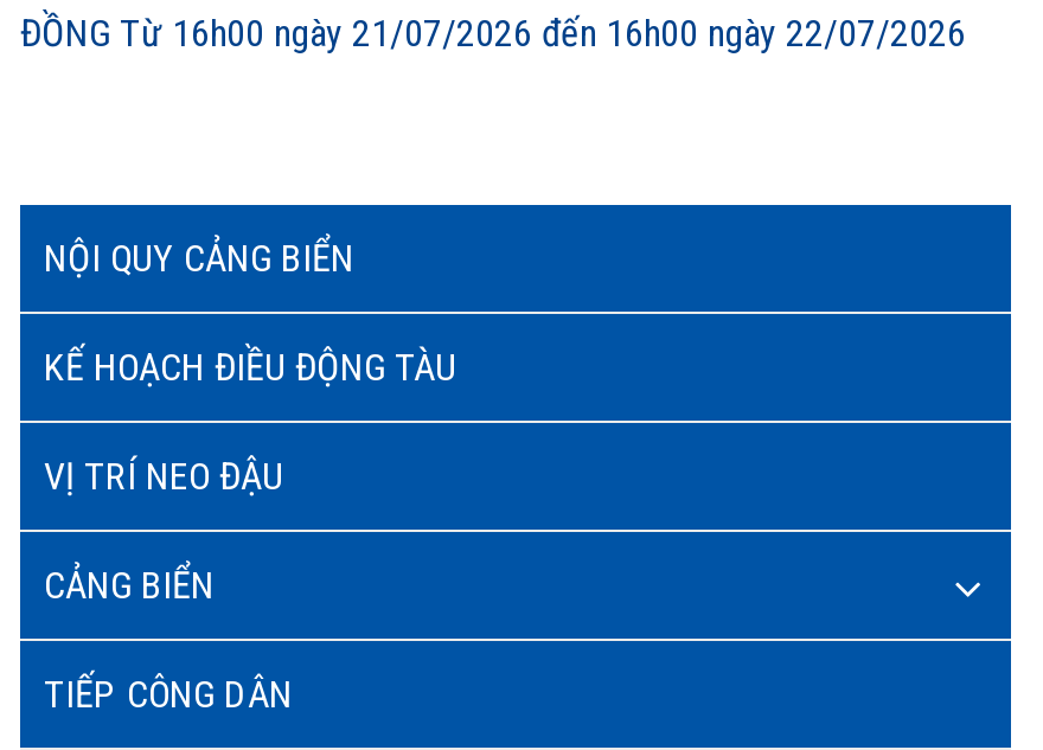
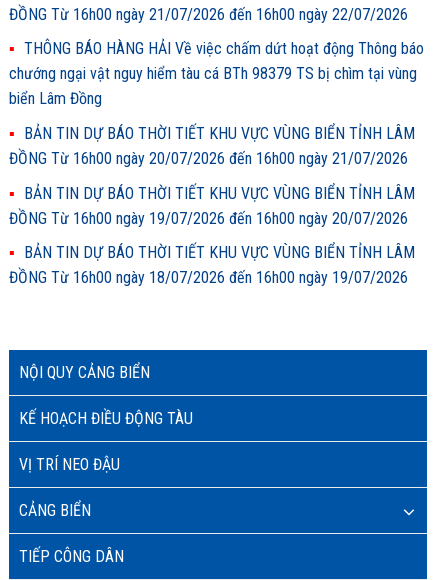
none -> [9,39,424,287] THÔNG BÁO HÀNG HẢI Về việc chấm dứt hoạt động Thông báo | chướng ngại vật nguy hiểm tàu cá BTh 98379 TS bị chìm tại vùng | biển Lâm Đồng | BẢN TIN DỰ BÁO THỜI TIẾT KHU VỰC VÙNG BIỂN TỈNH LÂM | ĐỒNG Từ 16h00 ngày 20/07/2026 đến 16h00 ngày 21/07/2026 | BẢN TIN DỰ BÁO THỜI TIẾT KHU VỰC VÙNG BIỂN TỈNH LÂM | ĐỒNG Từ 16h00 ngày 19/07/2026 đến 16h00 ngày 20/07/2026 | BẢN TIN DỰ BÁO THỜI TIẾT KHU VỰC VÙNG BIỂN TỈNH LÂM | ĐỒNG Từ 16h00 ngày 18/07/2026 đến 16h00 ngày 19/07/2026

